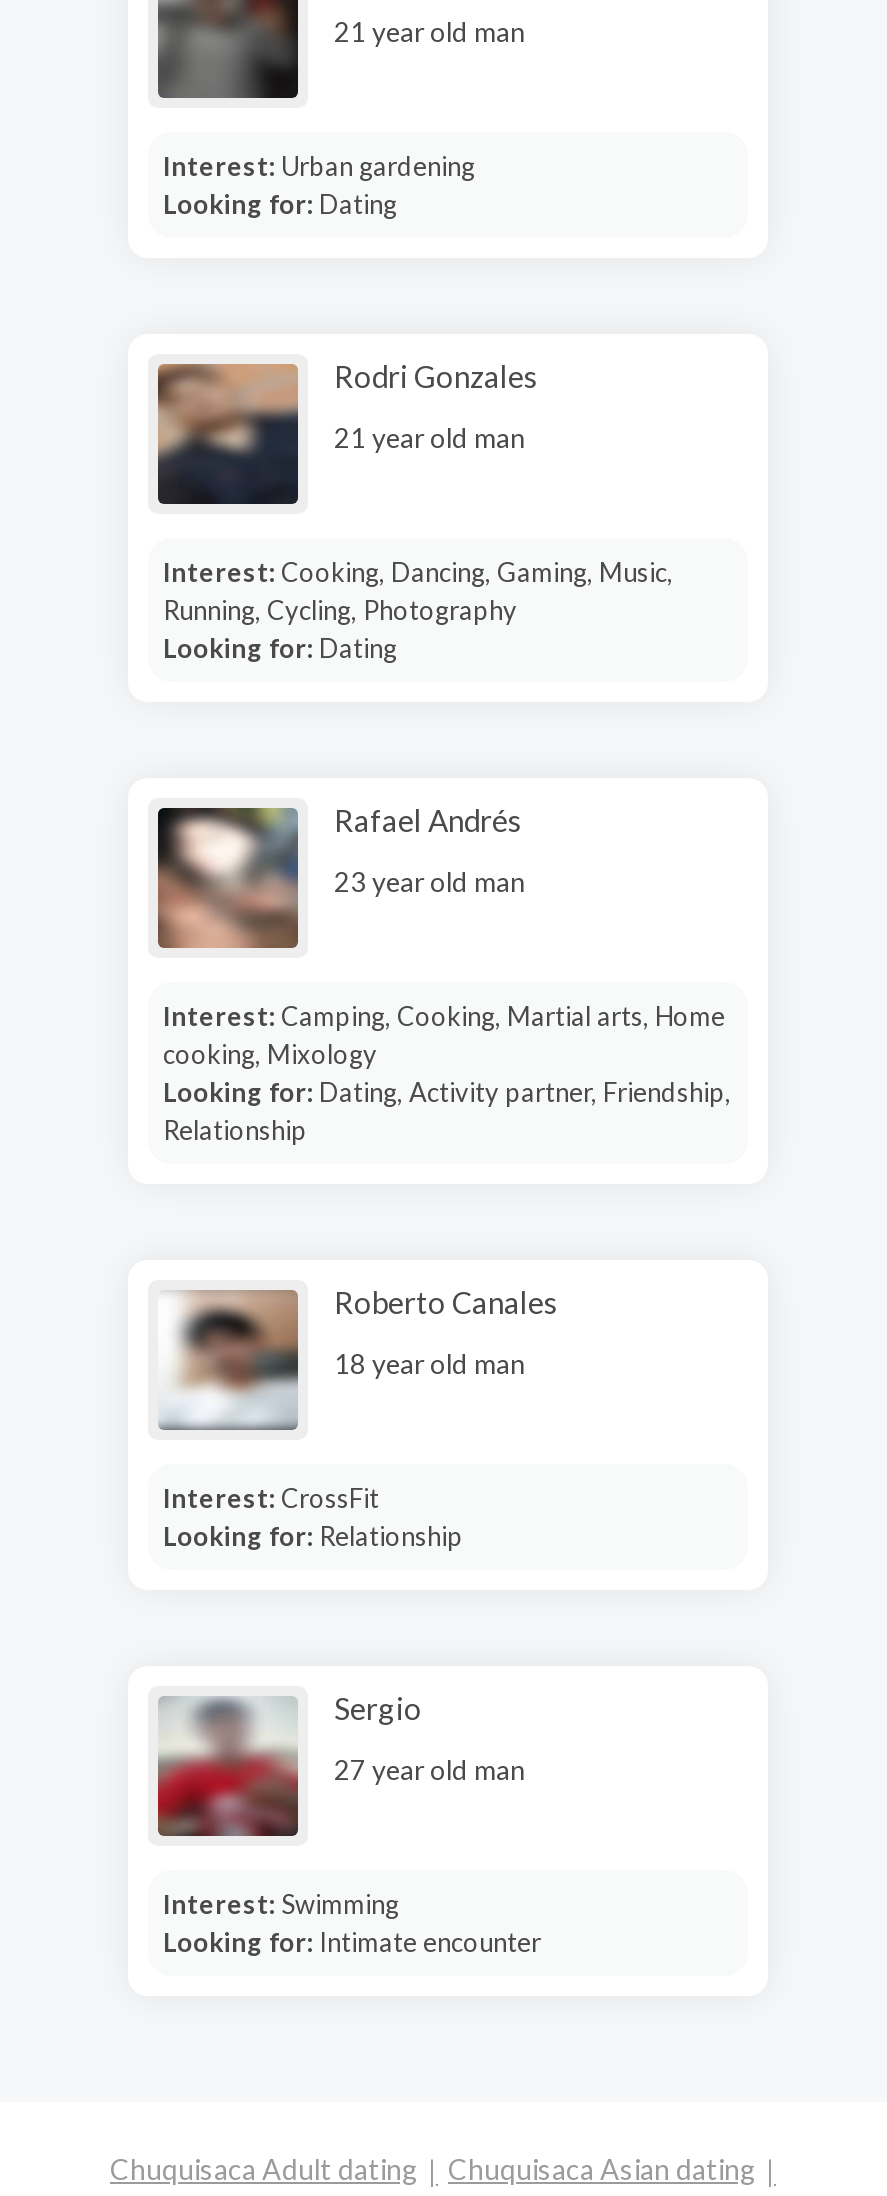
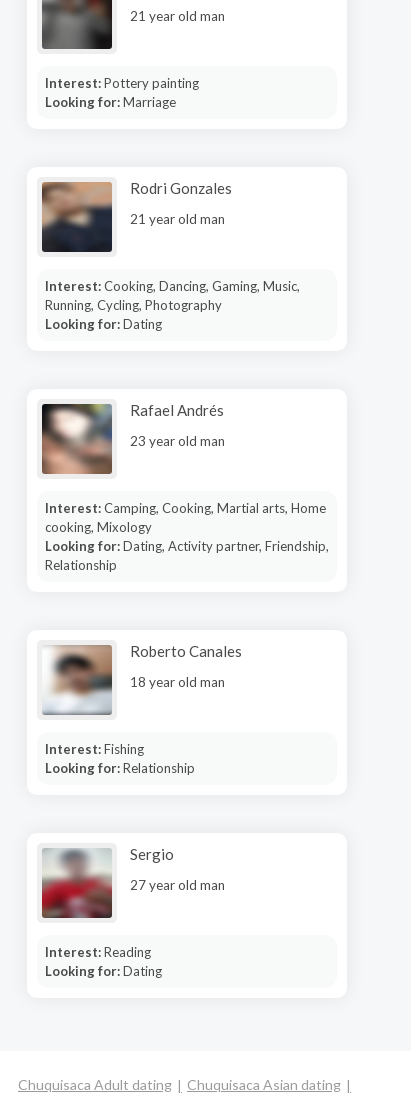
[163,149,475,181] Interest: Urban gardening -> [44,74,198,90] Interest: Pottery painting
[163,187,397,219] Looking for: Dating -> [44,93,175,109] Looking for: Marriage
[163,1481,379,1513] Interest: CrossFit -> [44,740,143,756] Interest: Fishing
[163,1887,541,1957] Interest: Swimming | Looking for: Intimate encounter -> [44,943,161,978] Interest: Reading | Looking for: Dating

